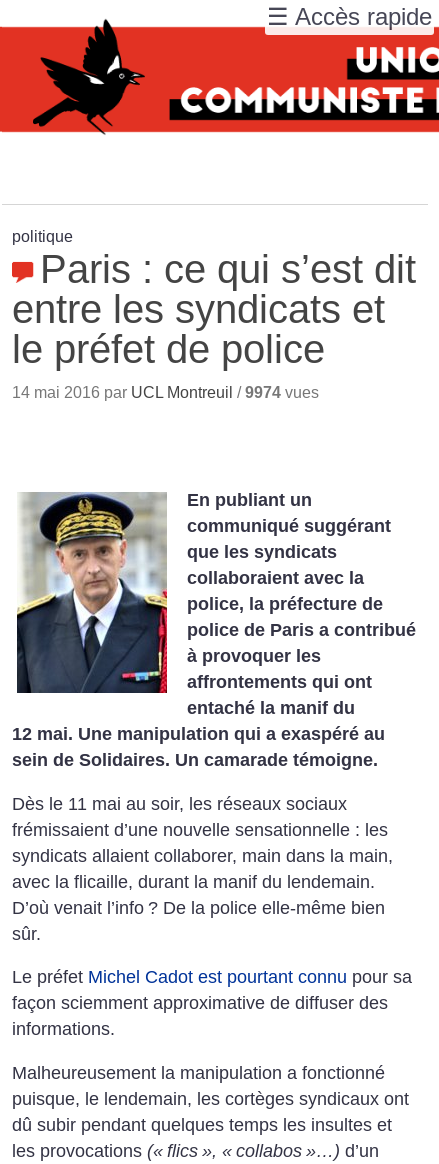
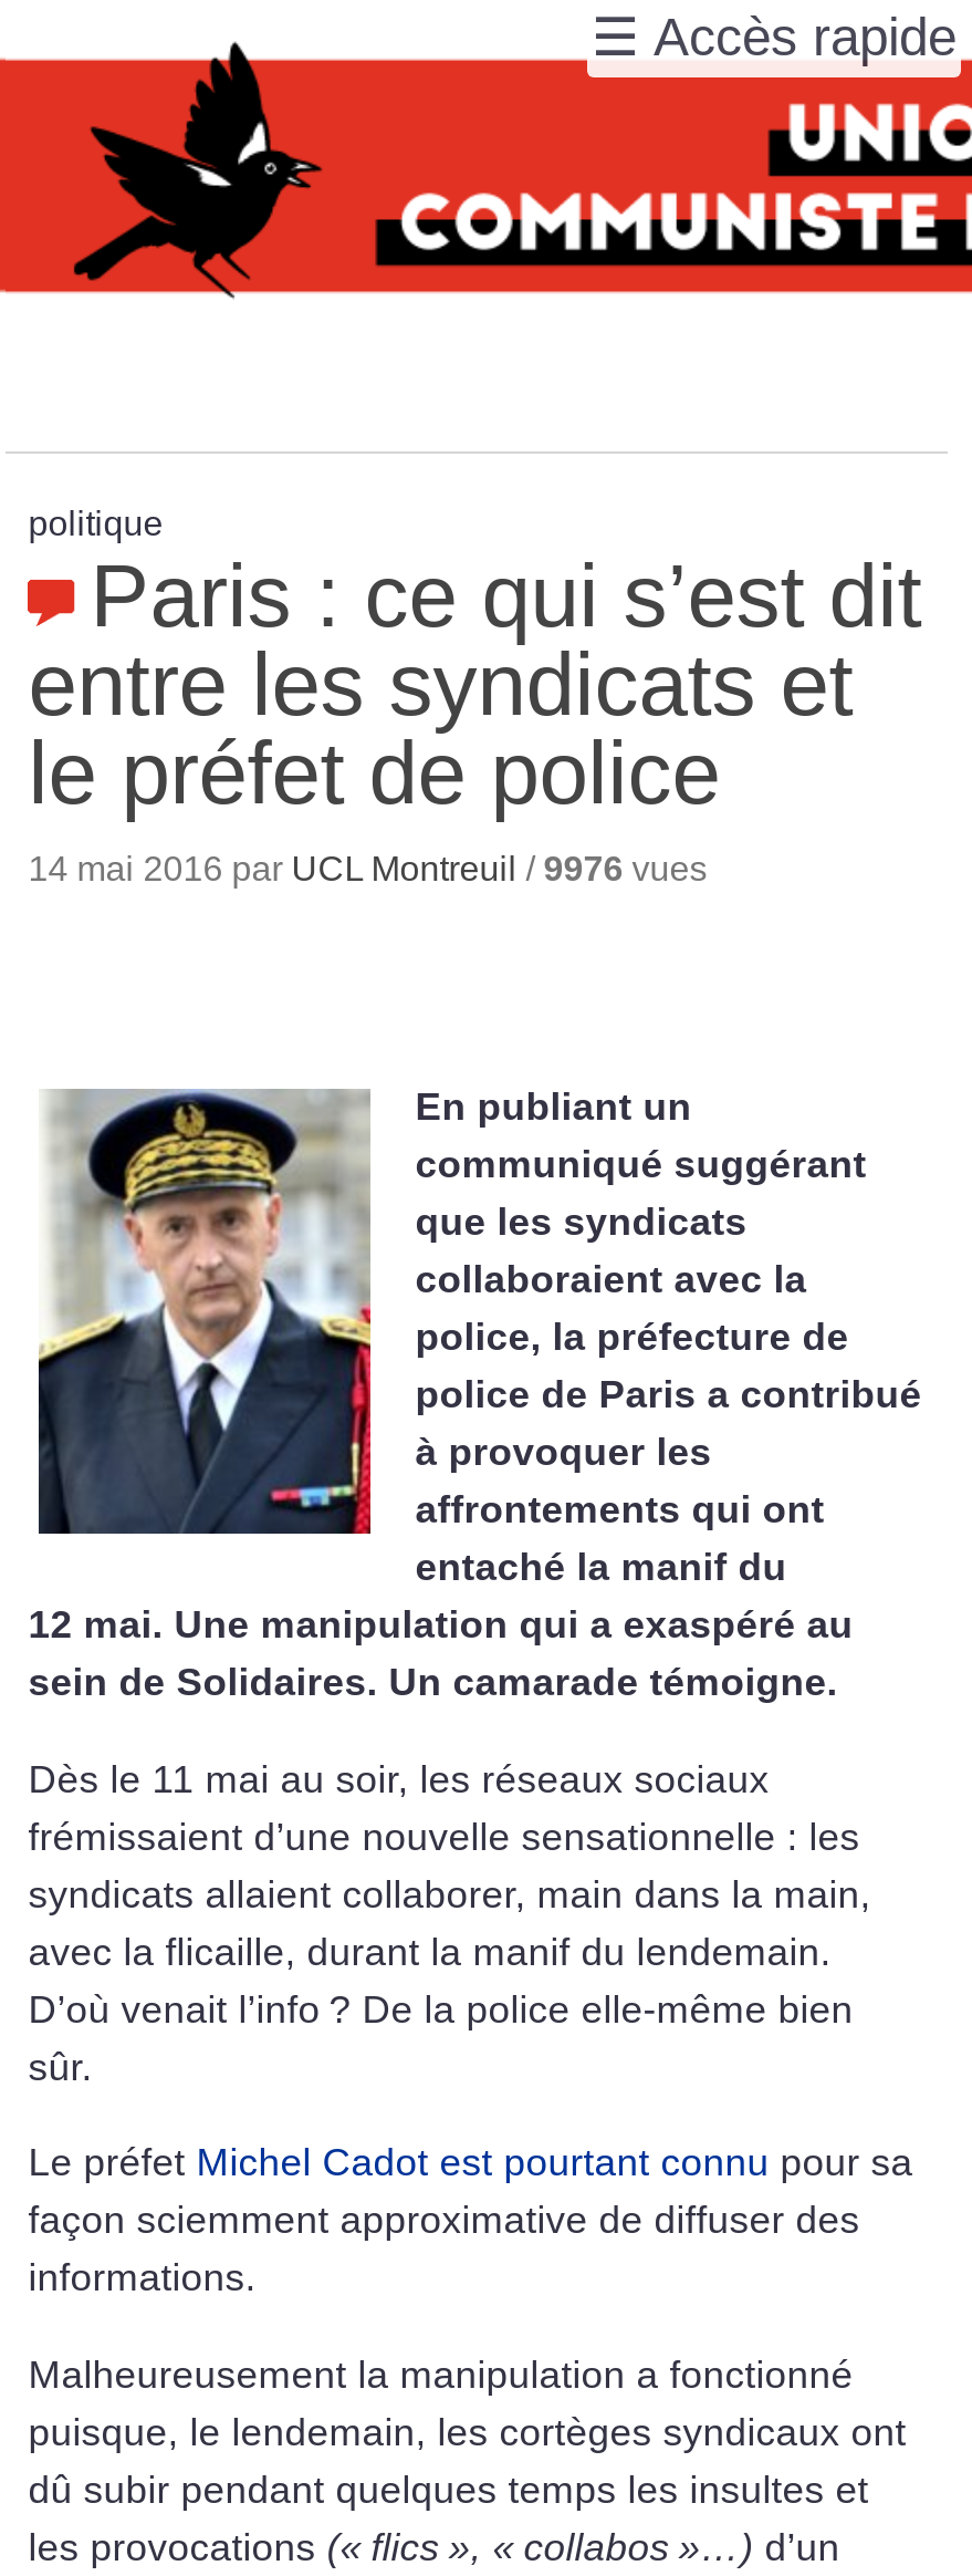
[12,384,319,401] 14 mai 2016 par UCL Montreuil / 9974 vues -> [28,850,707,887] 14 mai 2016 par UCL Montreuil / 9976 vues

